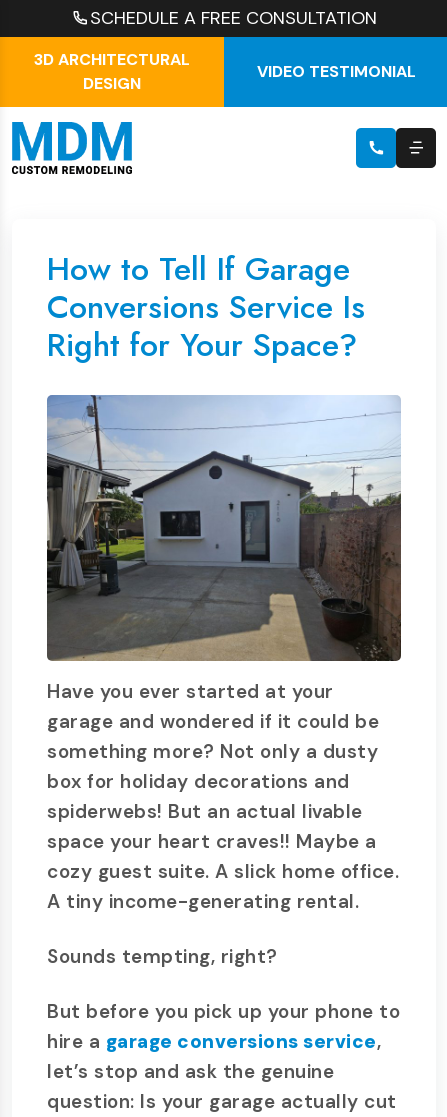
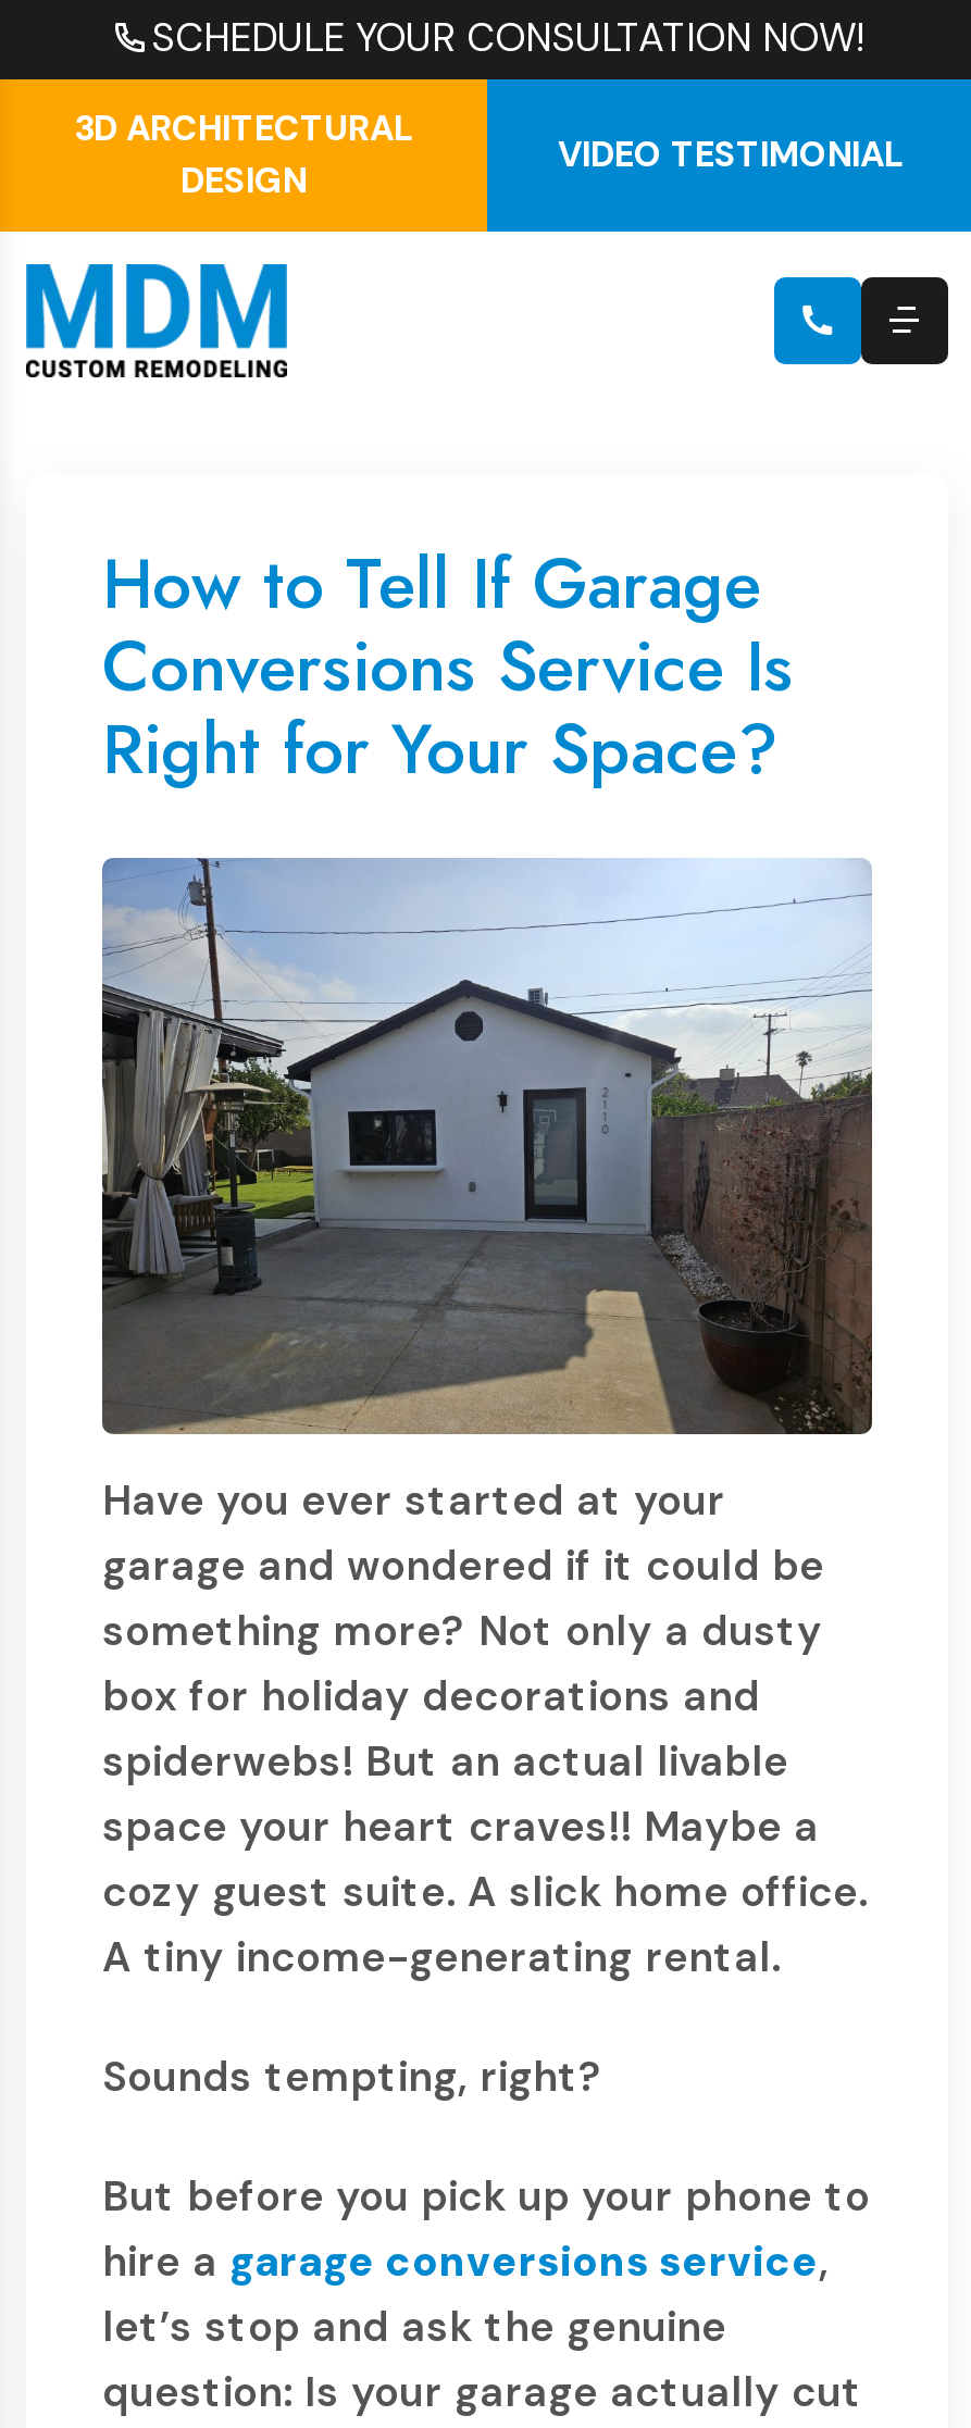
[90,6,377,30] SCHEDULE A FREE CONSULTATION -> [151,12,864,64] SCHEDULE YOUR CONSULTATION NOW!

